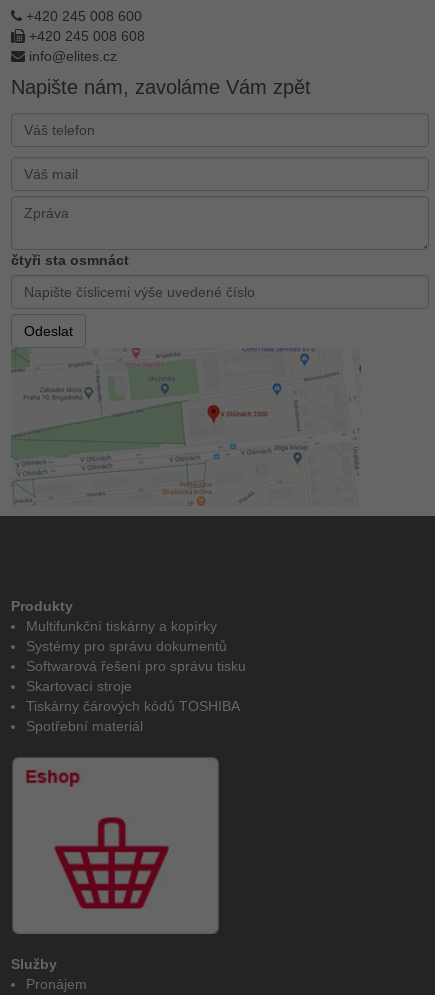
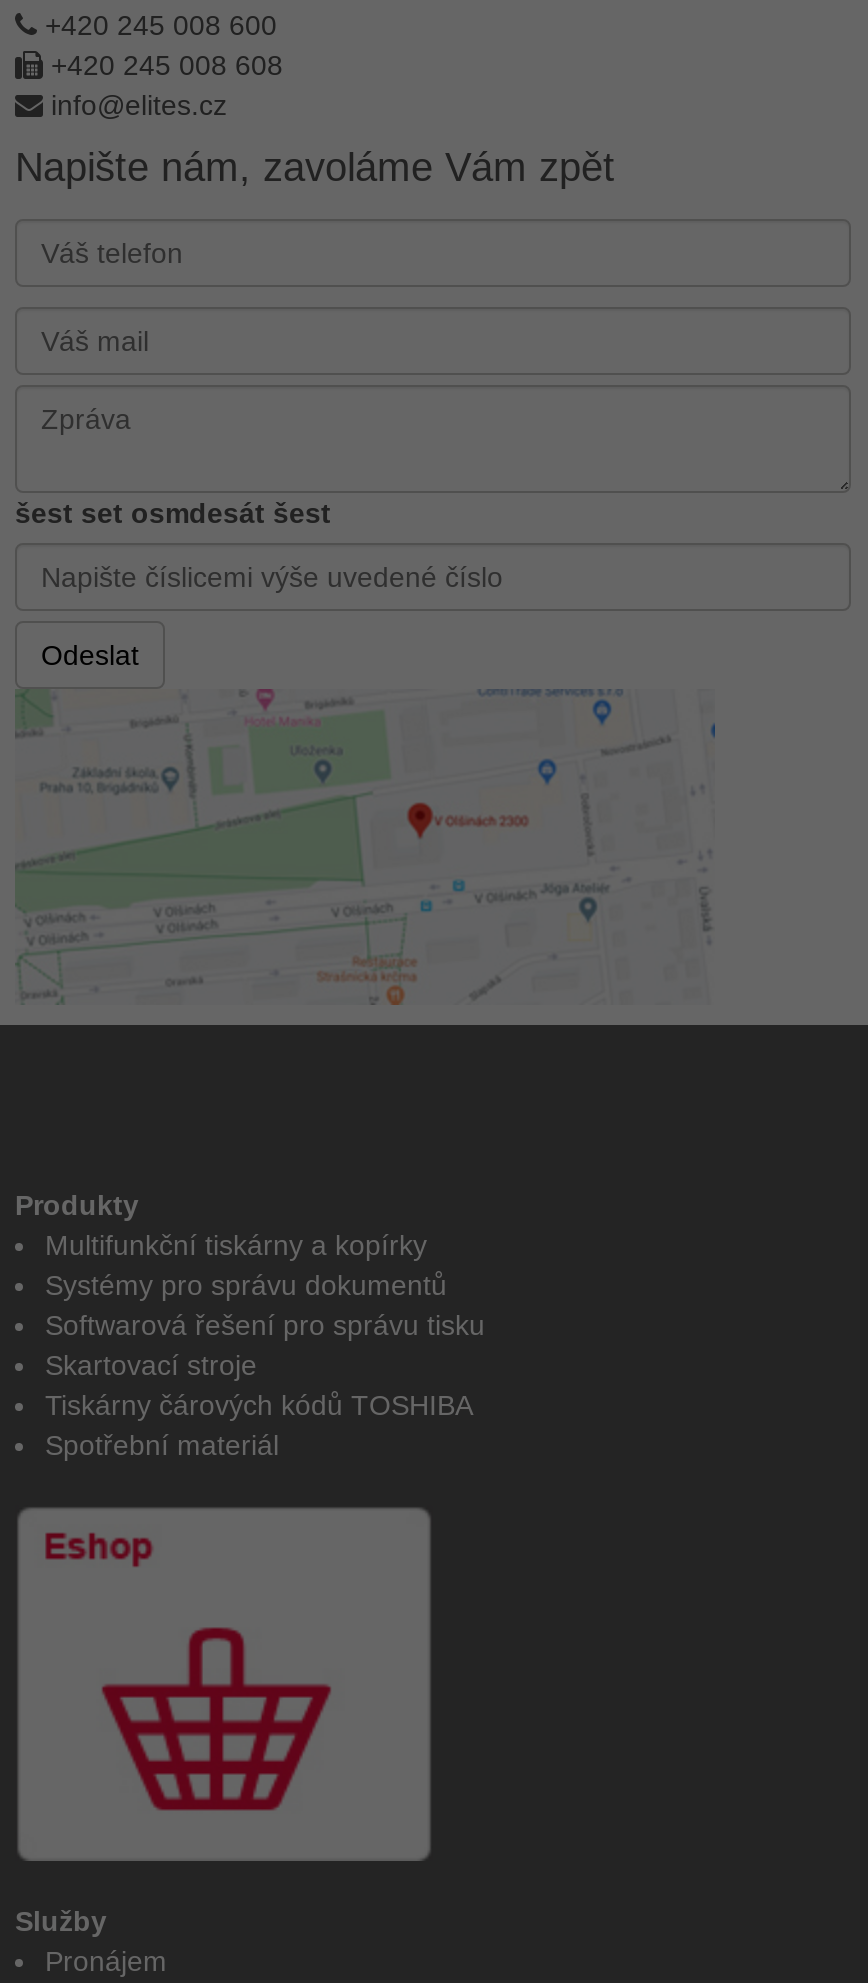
[11,252,129,268] čtyři sta osmnáct -> [15,497,331,529] šest set osmdesát šest

